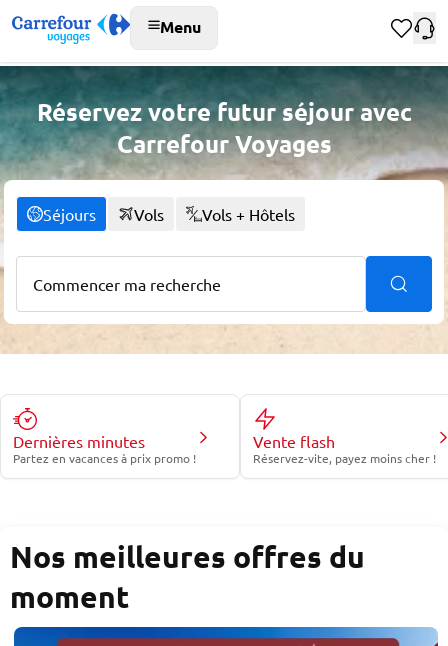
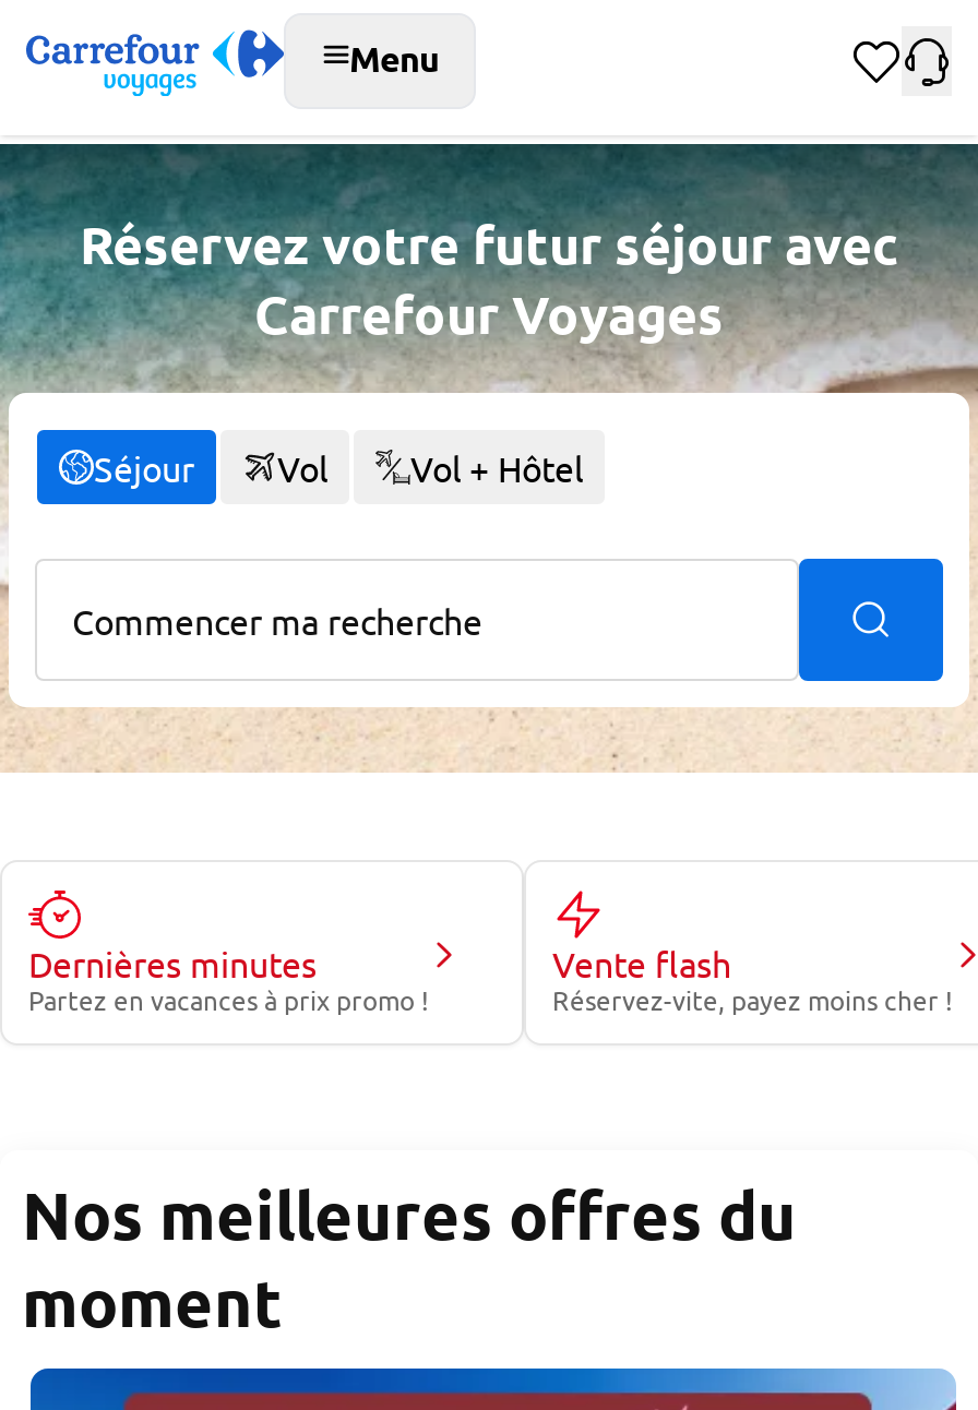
[43,204,295,224] Séjours | Vols | Vols + Hôtels -> [94,445,583,489] Séjour | Vol | Vol + Hôtel

